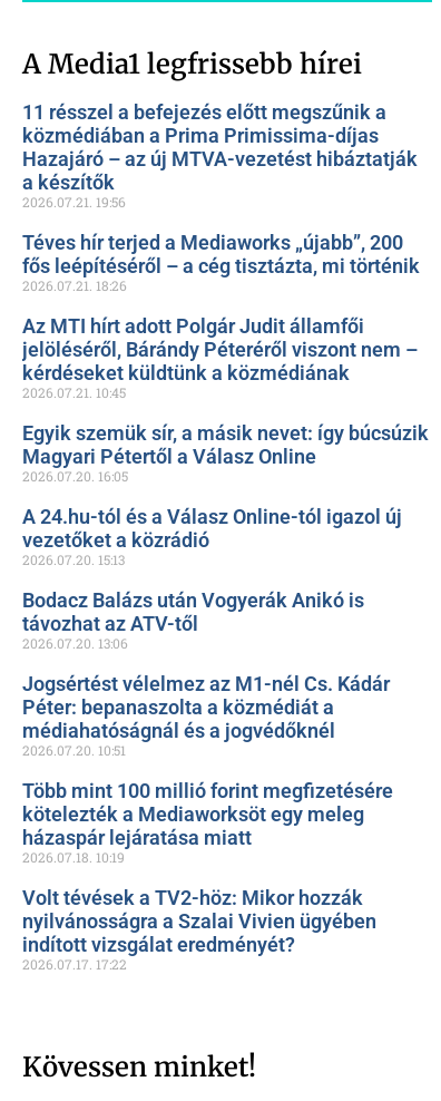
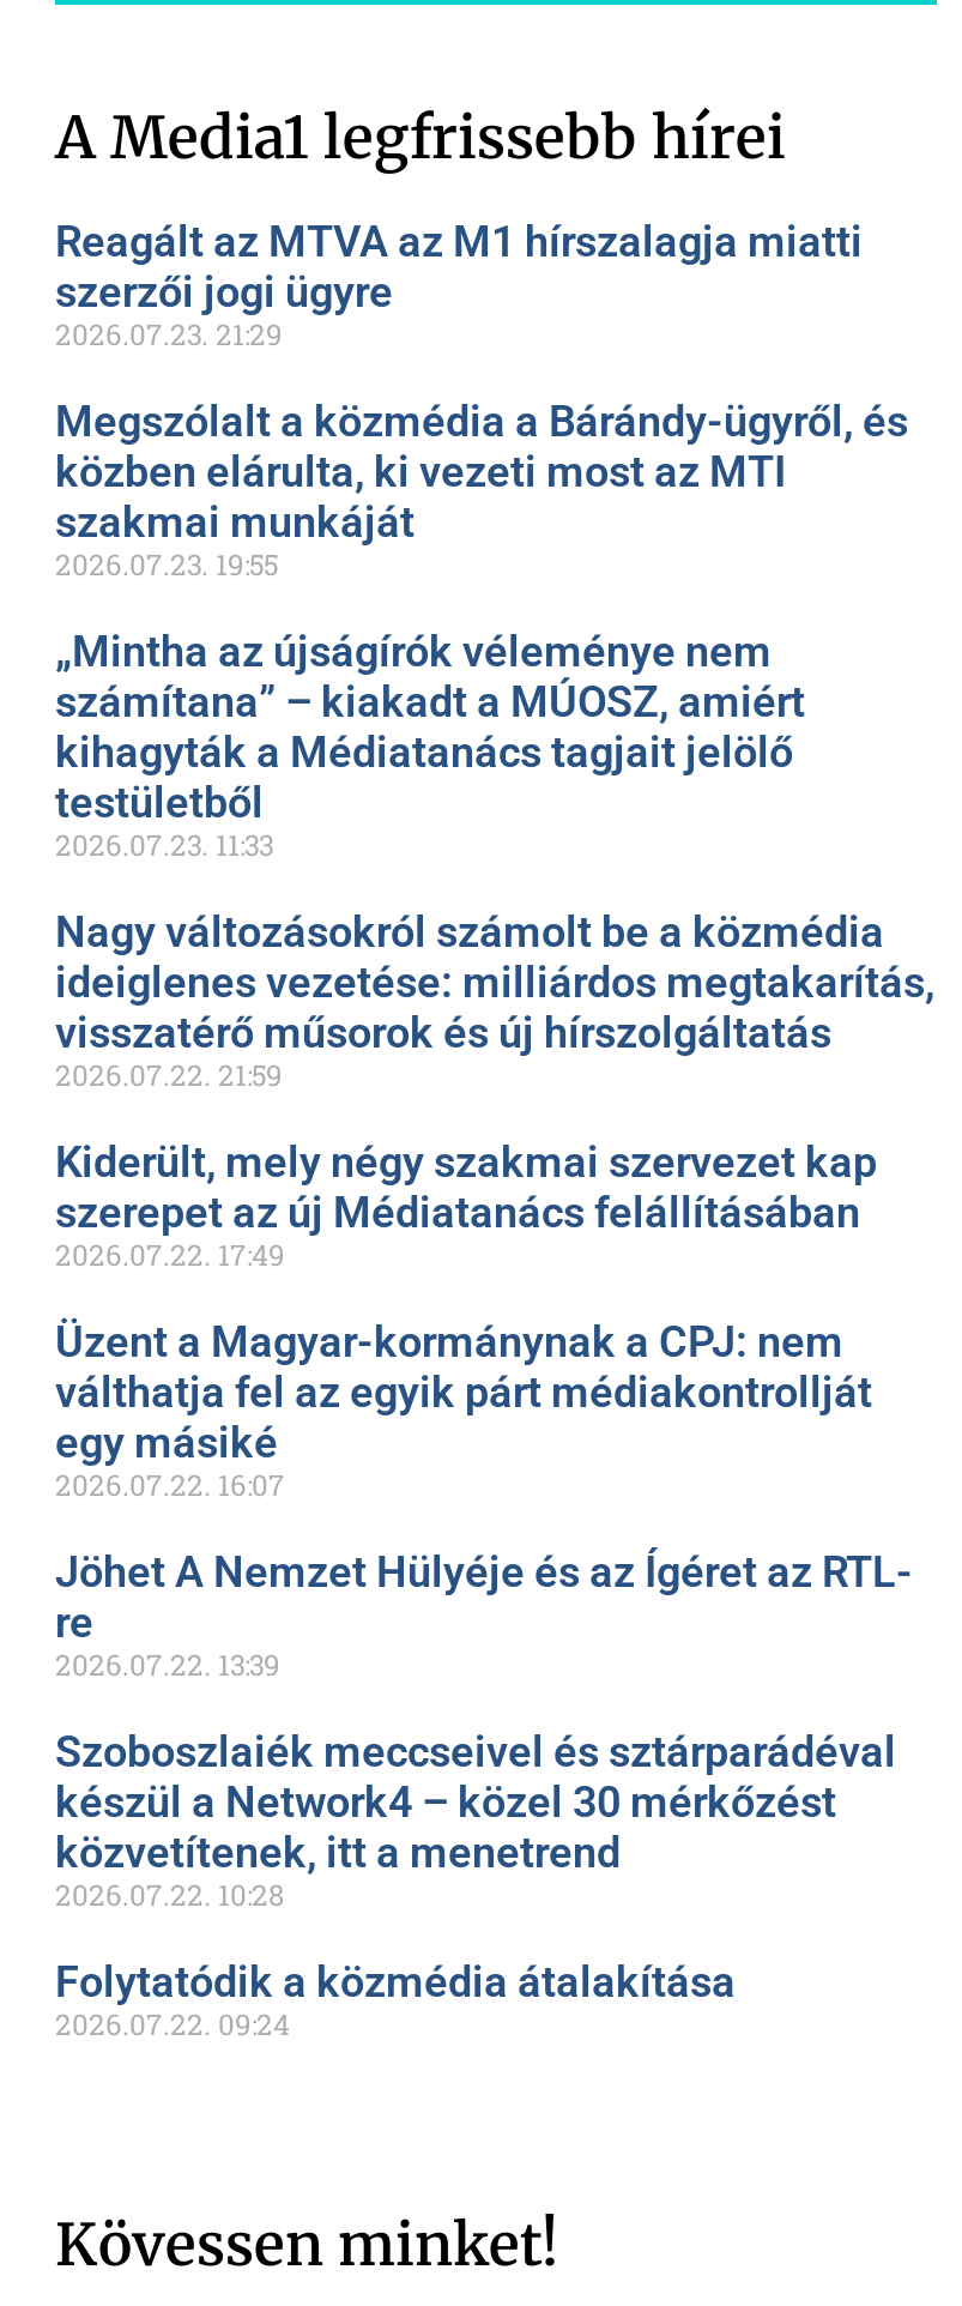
[22,100,418,210] 11 résszel a befejezés előtt megszűnik a | közmédiában a Prima Primissima-díjas | Hazajáró – az új MTVA-vezetést hibáztatják | a készítők | 2026.07.21. 19:56 -> [55,215,863,351] Reagált az MTVA az M1 hírszalagja miatti | szerzői jogi ügyre | 2026.07.23.21:29
[22,230,420,294] Téves hír terjed a Mediaworks „újabb”, 200 | fős leépítéséről – a cég tisztázta, mi történik | 2026.07.21. 18:26 -> [55,395,908,582] Megszólalt a közmédia a Bárándy-ügyről, és | közben elárulta, ki vezeti most az MTI | szakmai munkáját | 2026.07.23. 19:55
[22,314,418,401] Az MTI hírt adott Polgár Judit államfői | jelöléséről, Bárándy Péteréről viszont nem – | kérdéseket küldtünk a közmédiának | 2026.07.21. 10:45 -> [55,625,805,862] „Mintha az újságírók véleménye nem | számítana” – kiakadt a MÚOSZ, amiért | kihagyták a Médiatanács tagjait jelölő | testületből | 2026.07.23. 11:33
[22,421,429,484] Egyik szemük sír, a másik nevet: így búcsúzik | Magyari Pétertől a Válasz Online | 2026.07.20. 16:05 -> [55,905,934,1092] Nagy változásokról számolt be a közmédia | ideiglenes vezetése: milliárdos megtakarítás, | visszatérő műsorok és új hírszolgáltatás | 2026.07.22. 21:59
[22,504,402,568] A 24.hu-tól és a Válasz Online-tól igazol új | vezetőket a közrádió | 2026.07.20. 15:13 -> [55,1135,877,1272] Kiderült, mely négy szakmai szervezet kap | szerepet az új Médiatanács felállításában | 2026.07.22. 17:49
[22,588,364,651] Bodacz Balázs után Vogyerák Anikó is | távozhat az ATV-től | 2026.07.20. 13:06 -> [55,1315,872,1502] Üzent a Magyar-kormánynak a CPJ: nem | válthatja fel az egyik párt médiakontrollját | egy másiké | 2026.07.22. 16:07
[22,672,390,758] Jogsértést vélelmez az M1-nél Cs. Kádár | Péter: bepanaszolta a közmédiát a | médiahatóságnál és a jogvédőknél | 2026.07.20. 10:51 -> [55,1545,913,1682] Jöhet A Nemzet Hülyéje és az Ígéret az RTL- | re | 2026.07.22. 13:39
[22,779,393,865] Több mint 100 millió forint megfizetésére | kötelezték a Mediaworksöt egy meleg | házaspár lejáratása miatt | 2026.07.18. 10:19 -> [55,1725,896,1912] Szoboszlaiék meccseivel és sztárparádéval | készül a Network4 – közel 30 mérkőzést | közvetítenek, itt a menetrend | 2026.07.22. 10:28
[22,885,376,972] Volt tévések a TV2-höz: Mikor hozzák | nyilvánosságra a Szalai Vivien ügyében | indított vizsgálat eredményét? | 2026.07.17. 17:22 -> [55,1955,736,2041] Folytatódik a közmédia átalakítása | 2026.07.22. 09:24

